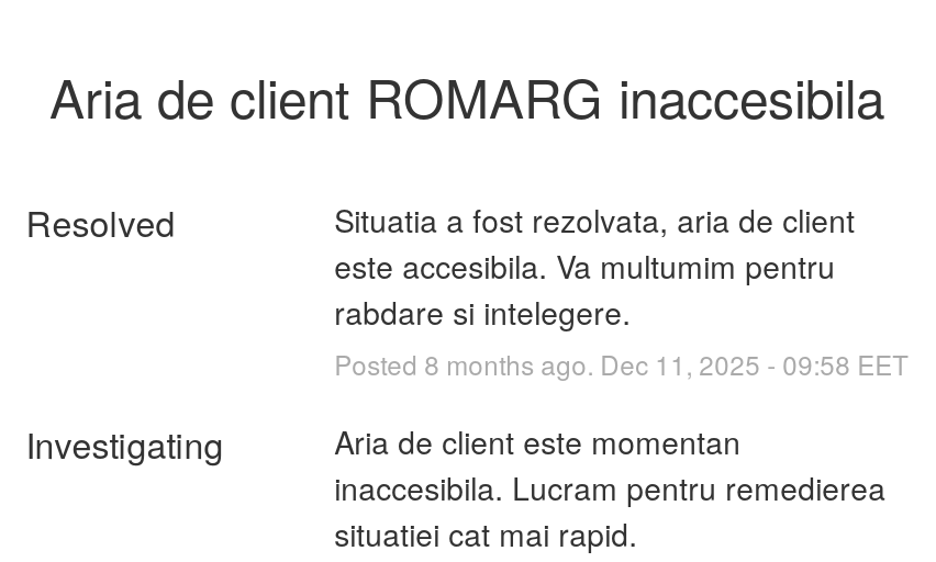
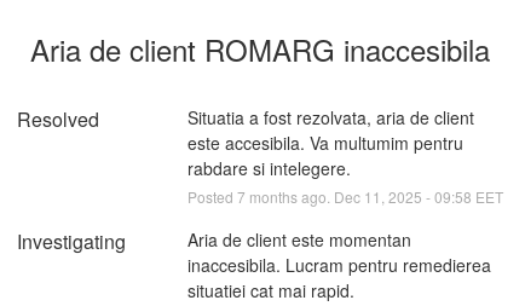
[334,344,908,382] Posted 8 months ago. Dec 11, 2025 - 09:58 EET -> [187,186,503,207] Posted 7 months ago. Dec 11, 2025 - 09:58 EET

